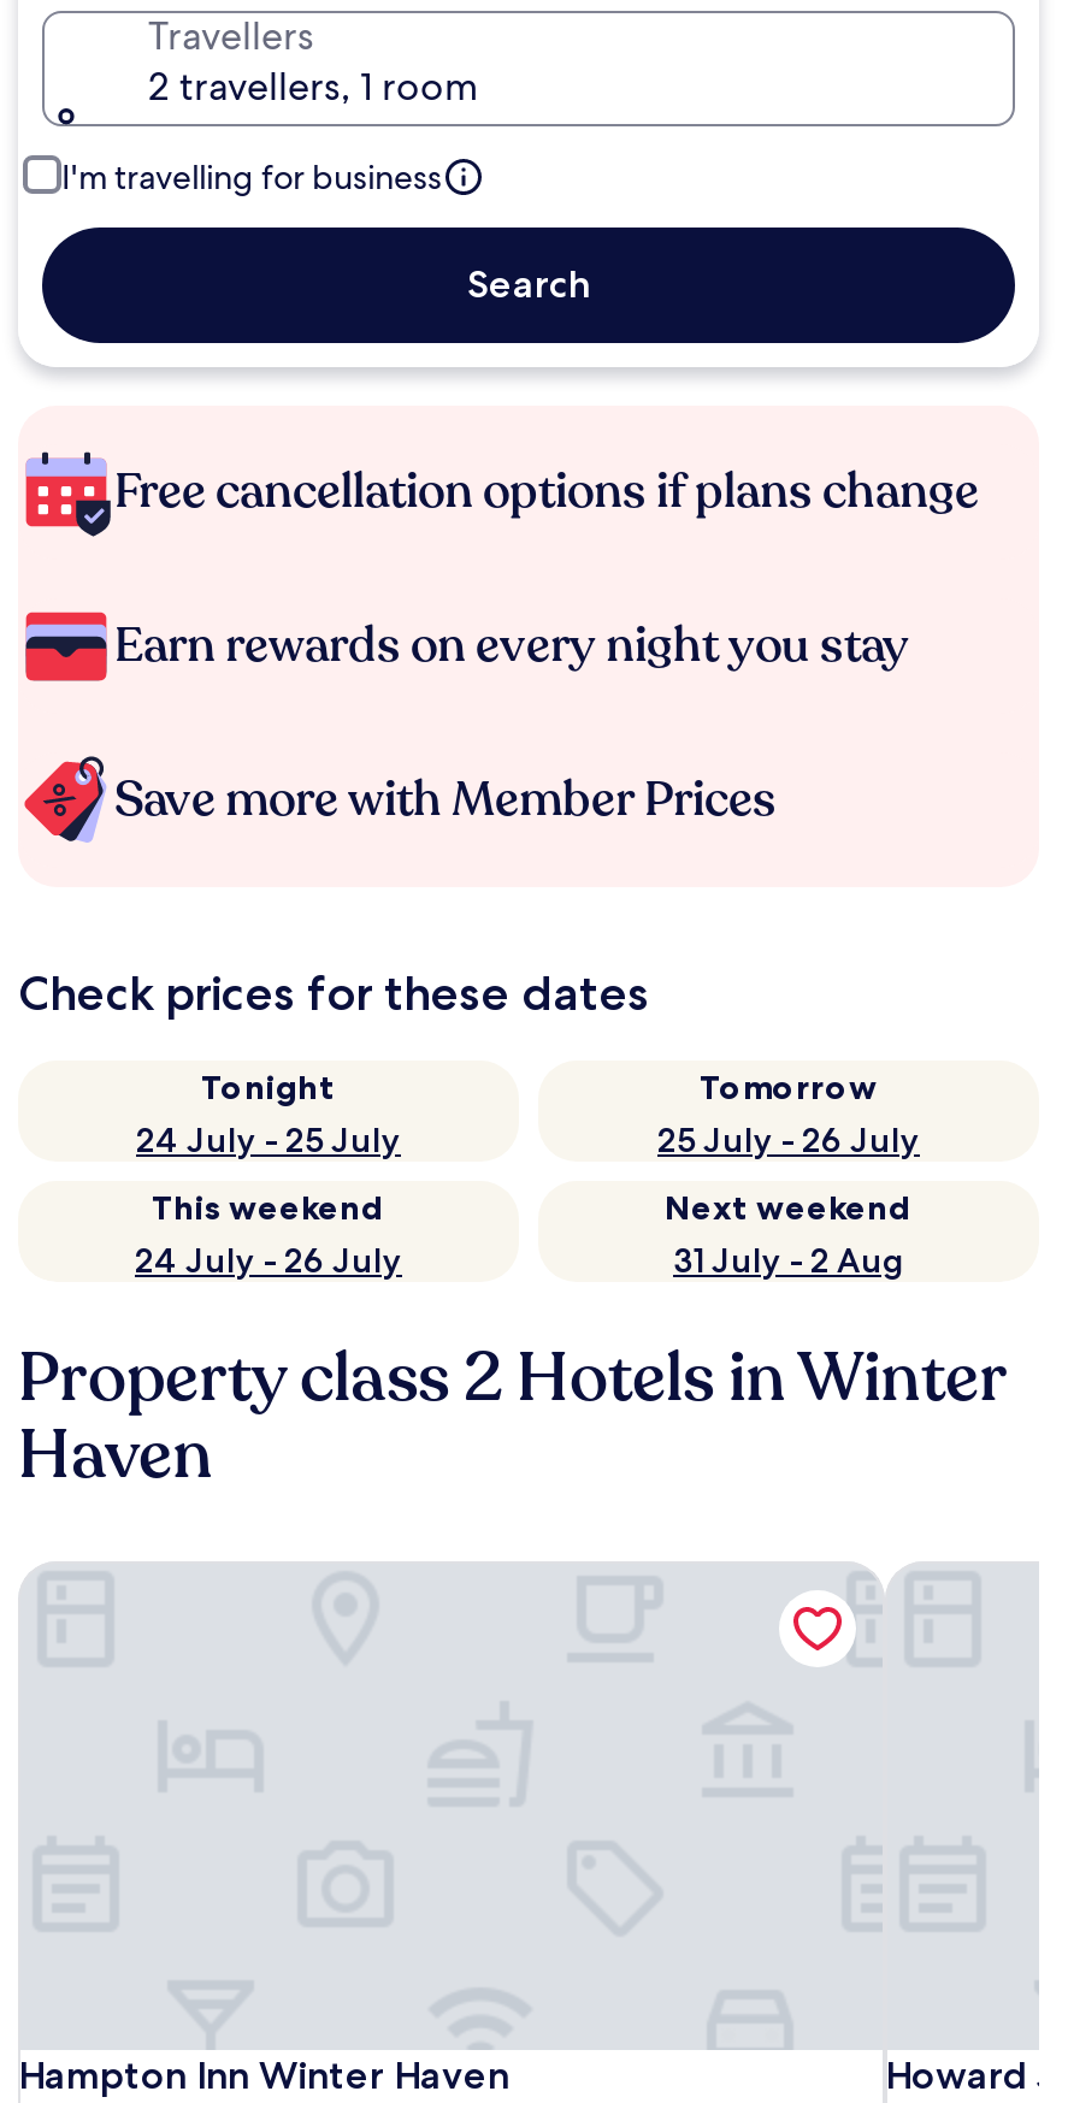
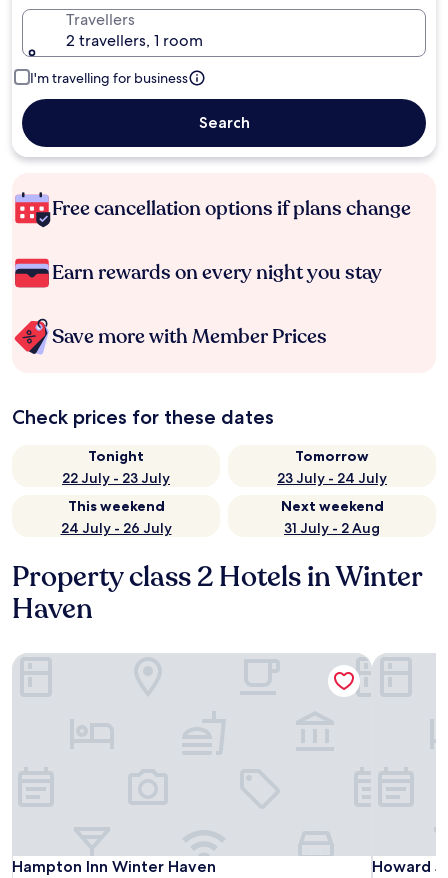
[136,1118,401,1162] 24 July - 25 July -> [62,469,170,487] 22 July - 23 July
[657,1118,920,1162] 25 July - 26 July -> [277,469,387,487] 23 July - 24 July

